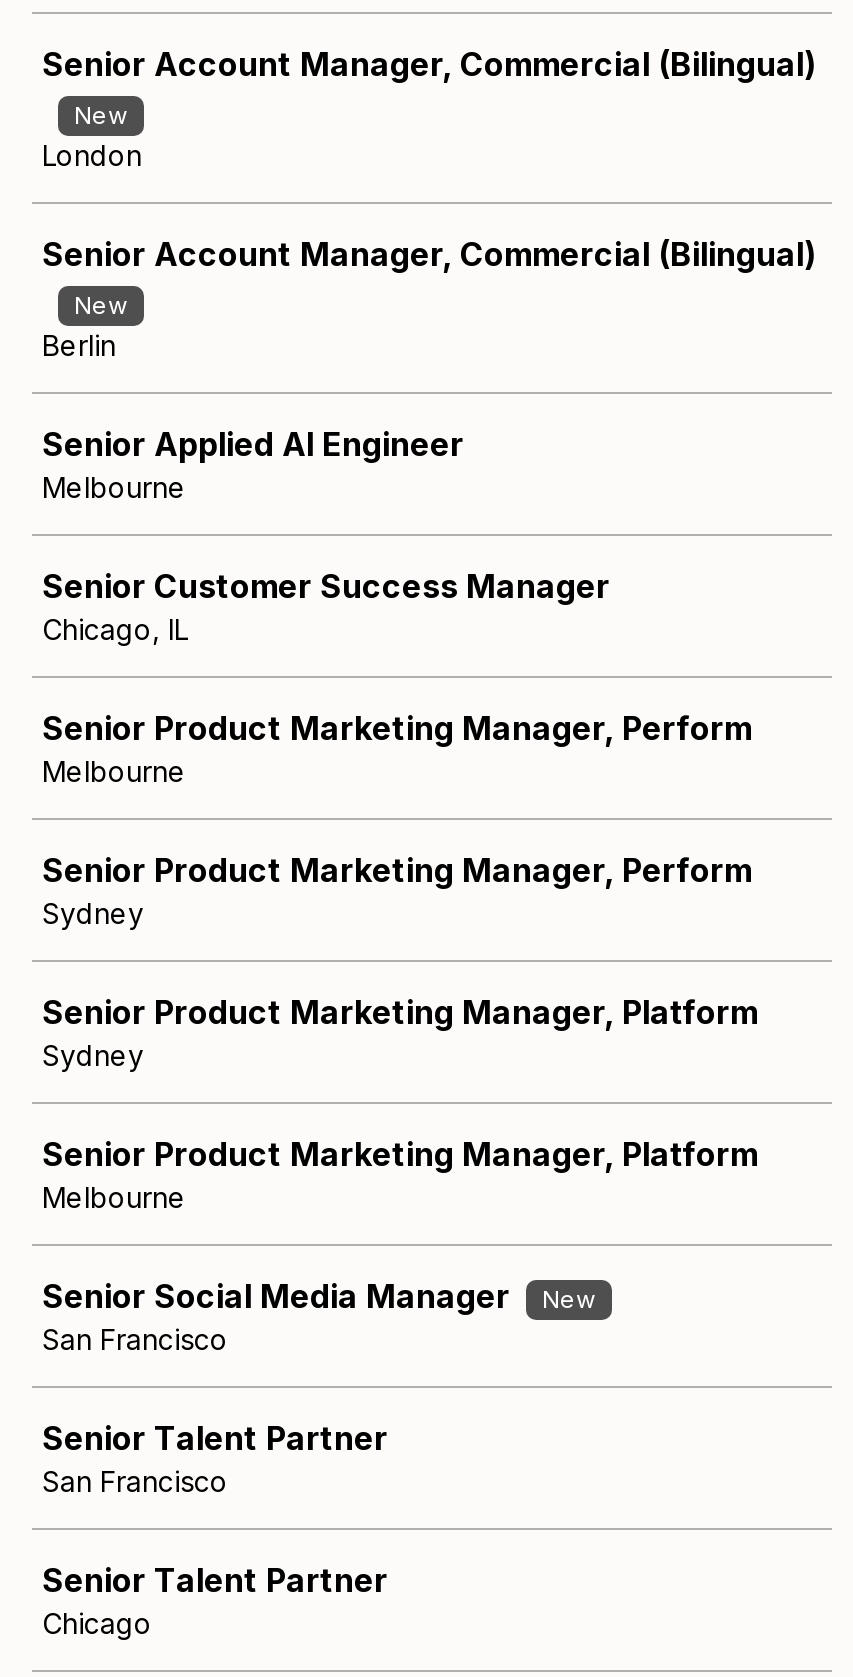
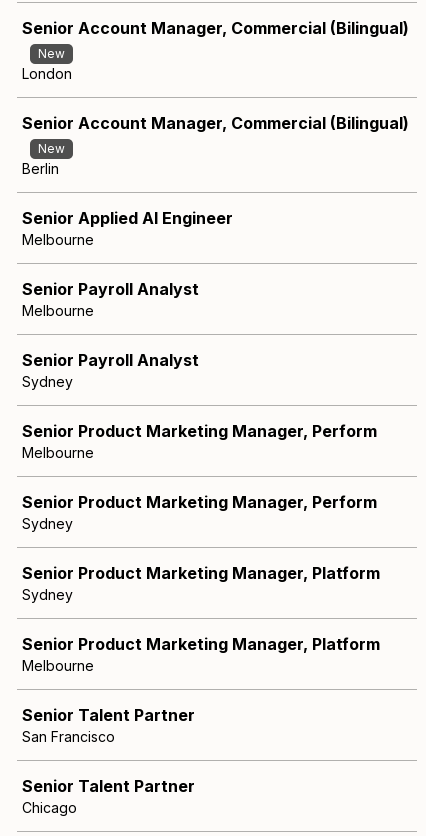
[42,566,610,646] Senior Customer Success Manager | Chicago, IL -> [22,279,199,390] Senior Payroll Analyst | Melbourne | Senior Payroll Analyst | Sydney
moved [42,708,758,1214] -> [22,421,380,674]: Senior Product Marketing Manager, Perform | Melbourne | Senior Product Marketing Manager, Perform | Sydney | Senior Product Marketing Manager, Platform | Sydney | Senior Product Marketing Manager, Platform | Melbourne
[42,1276,596,1356] Senior Social Media Manager | New | San Francisco -> none

